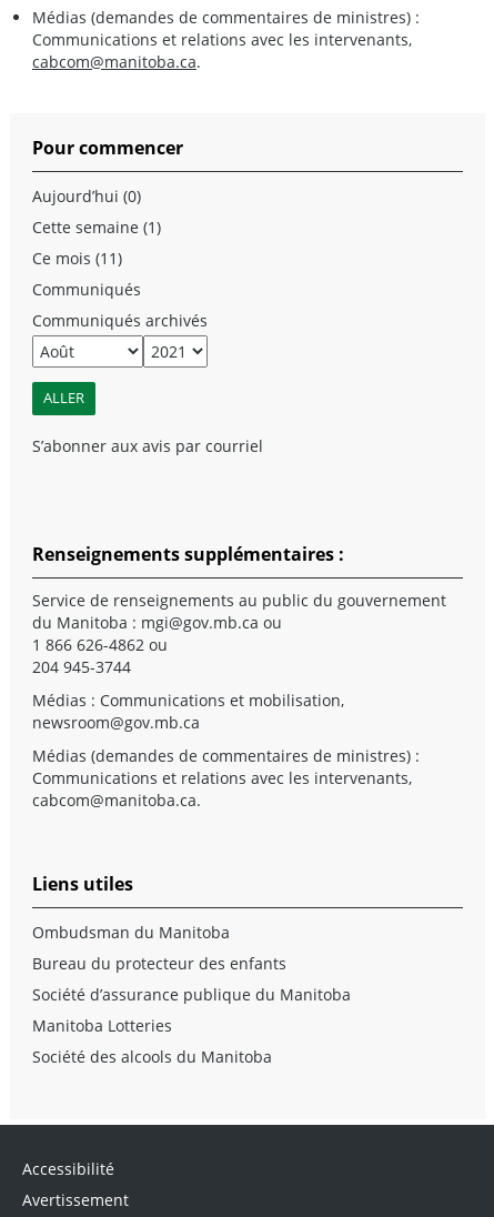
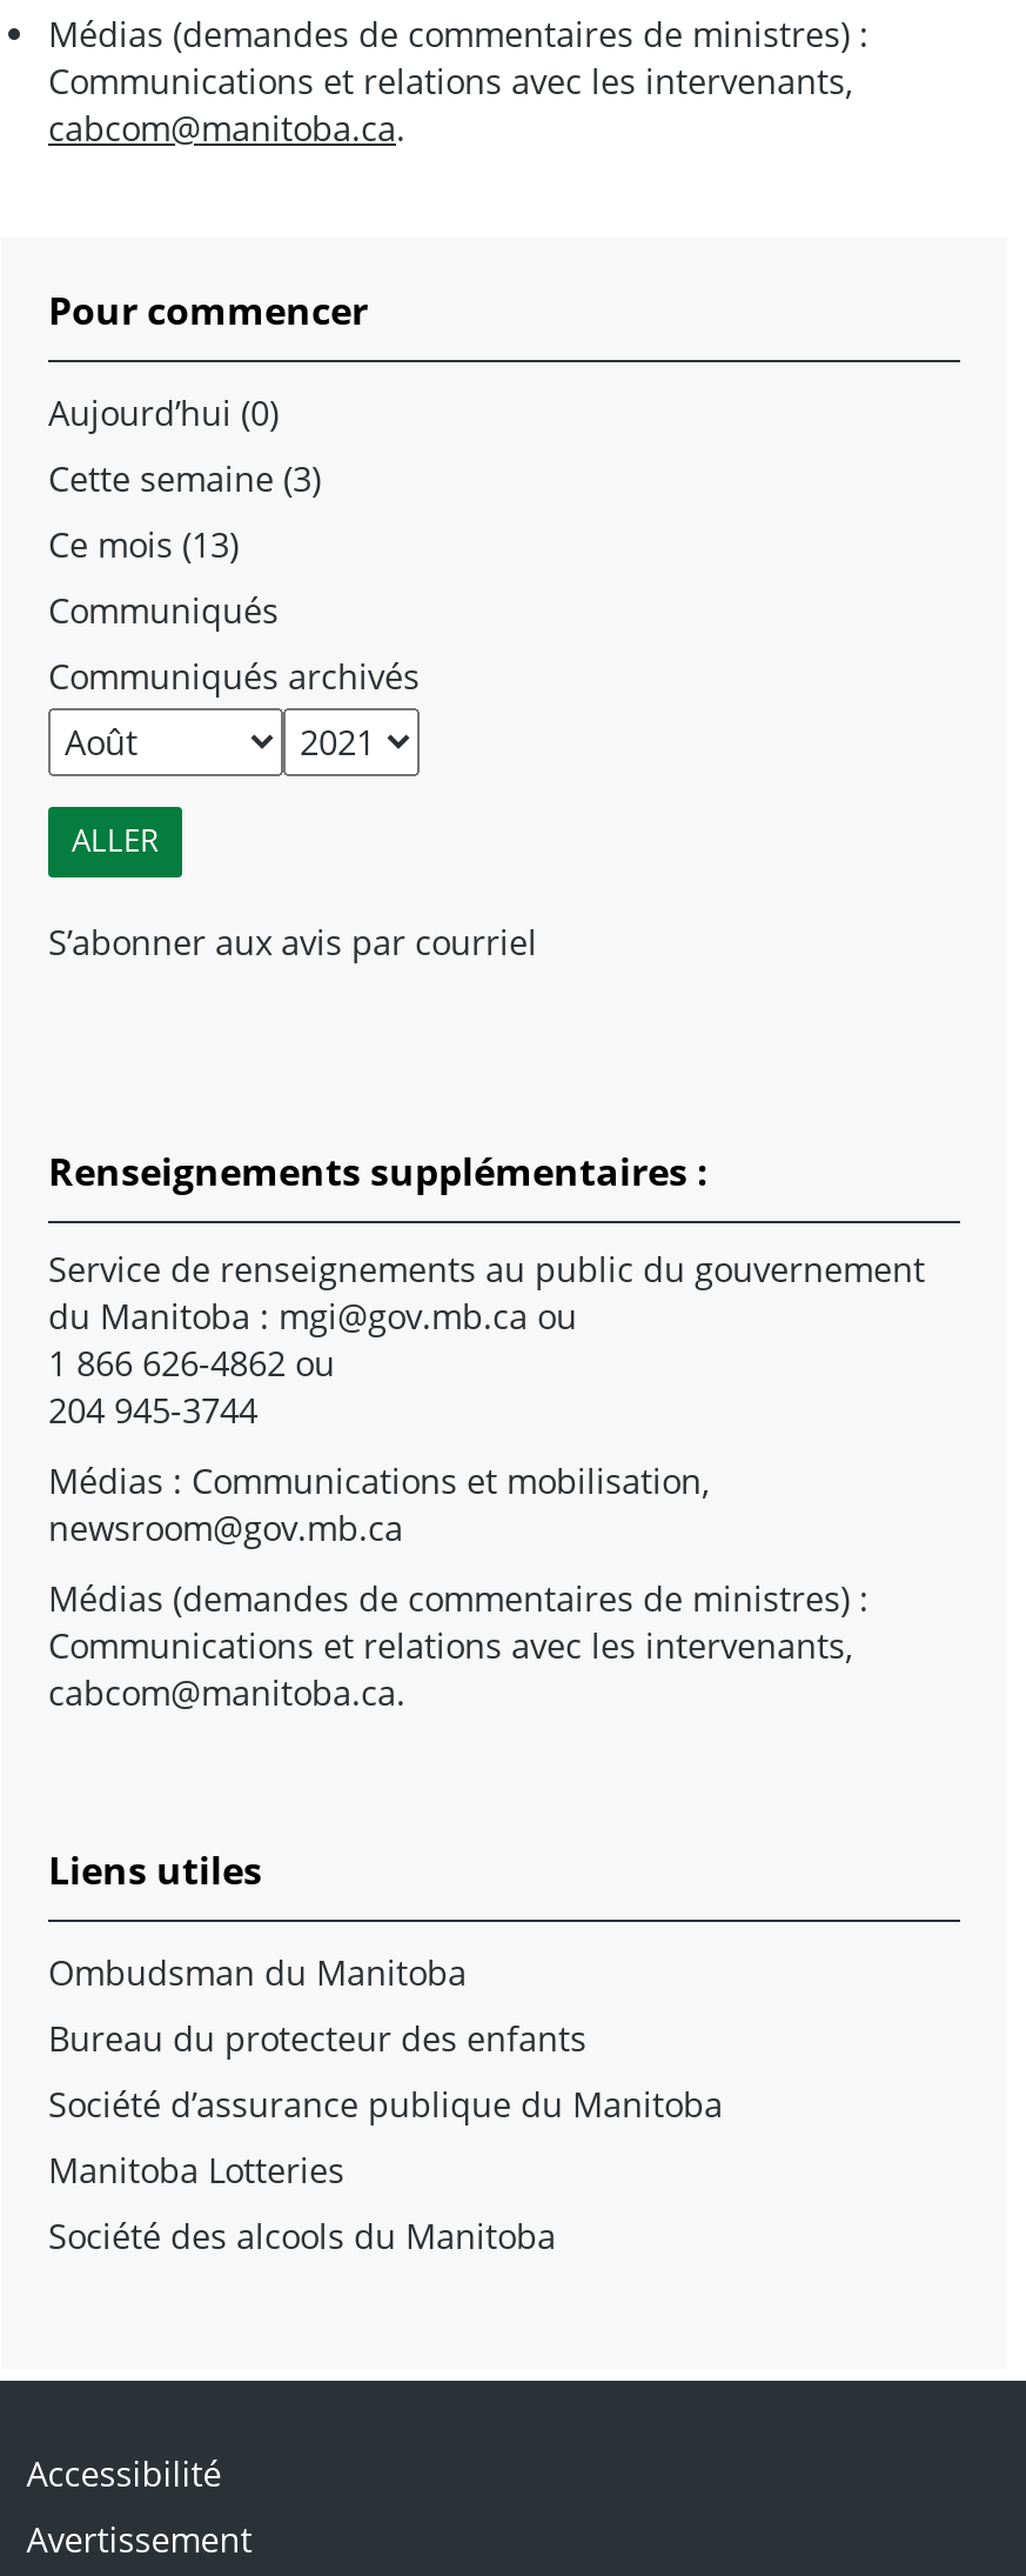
[32,217,161,238] Cette semaine (1) -> [48,456,321,501] Cette semaine (3)
[32,248,122,269] Ce mois (11) -> [48,522,239,567] Ce mois (13)

